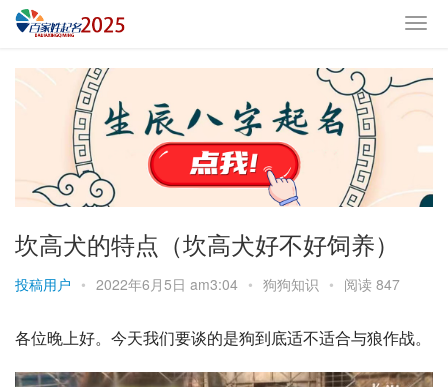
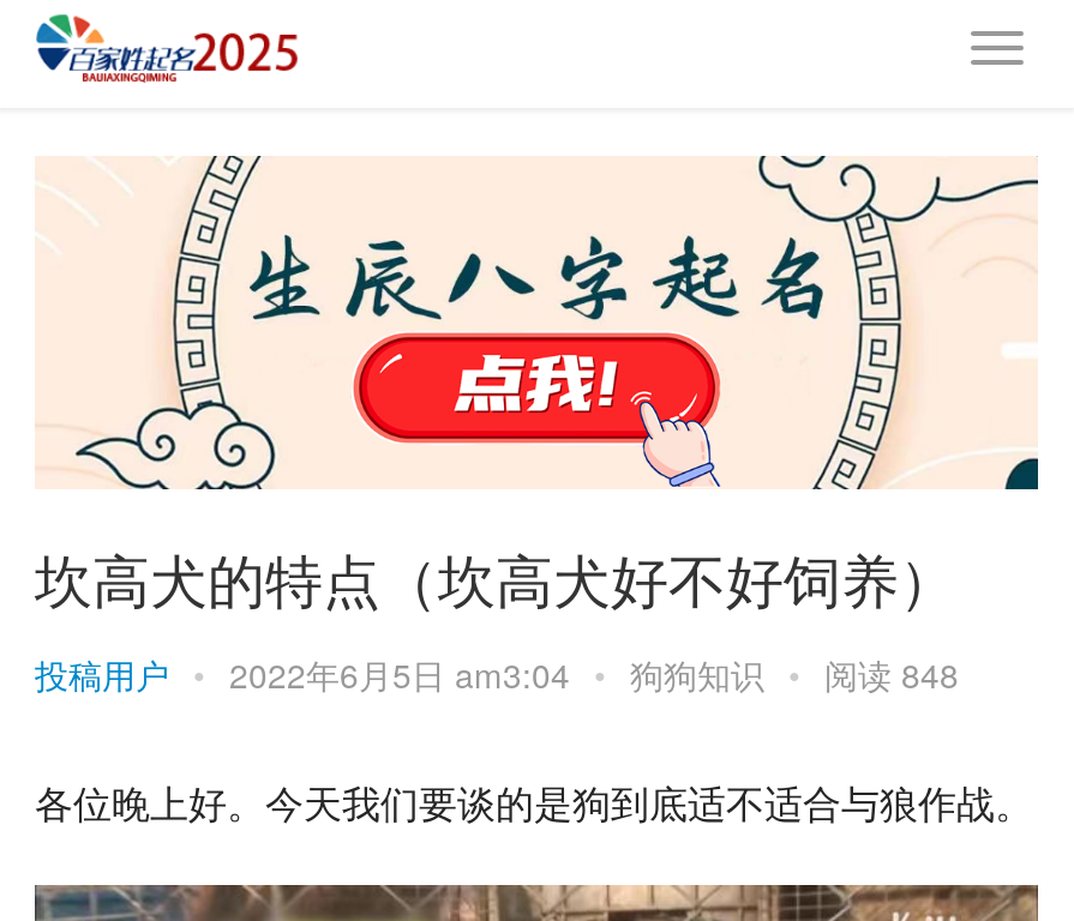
[15,274,400,294] 投稿用户 • 2022年6月5日 am3:04 • 狗狗知识 • 阅读 847 -> [35,651,959,699] 投稿用户 • 2022年6月5日 am3:04 • 狗狗知识 • 阅读 848

